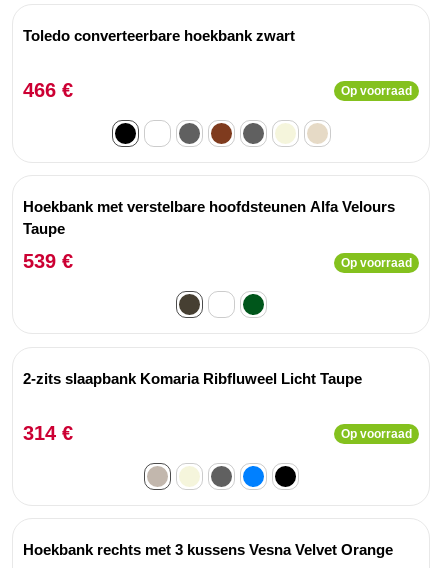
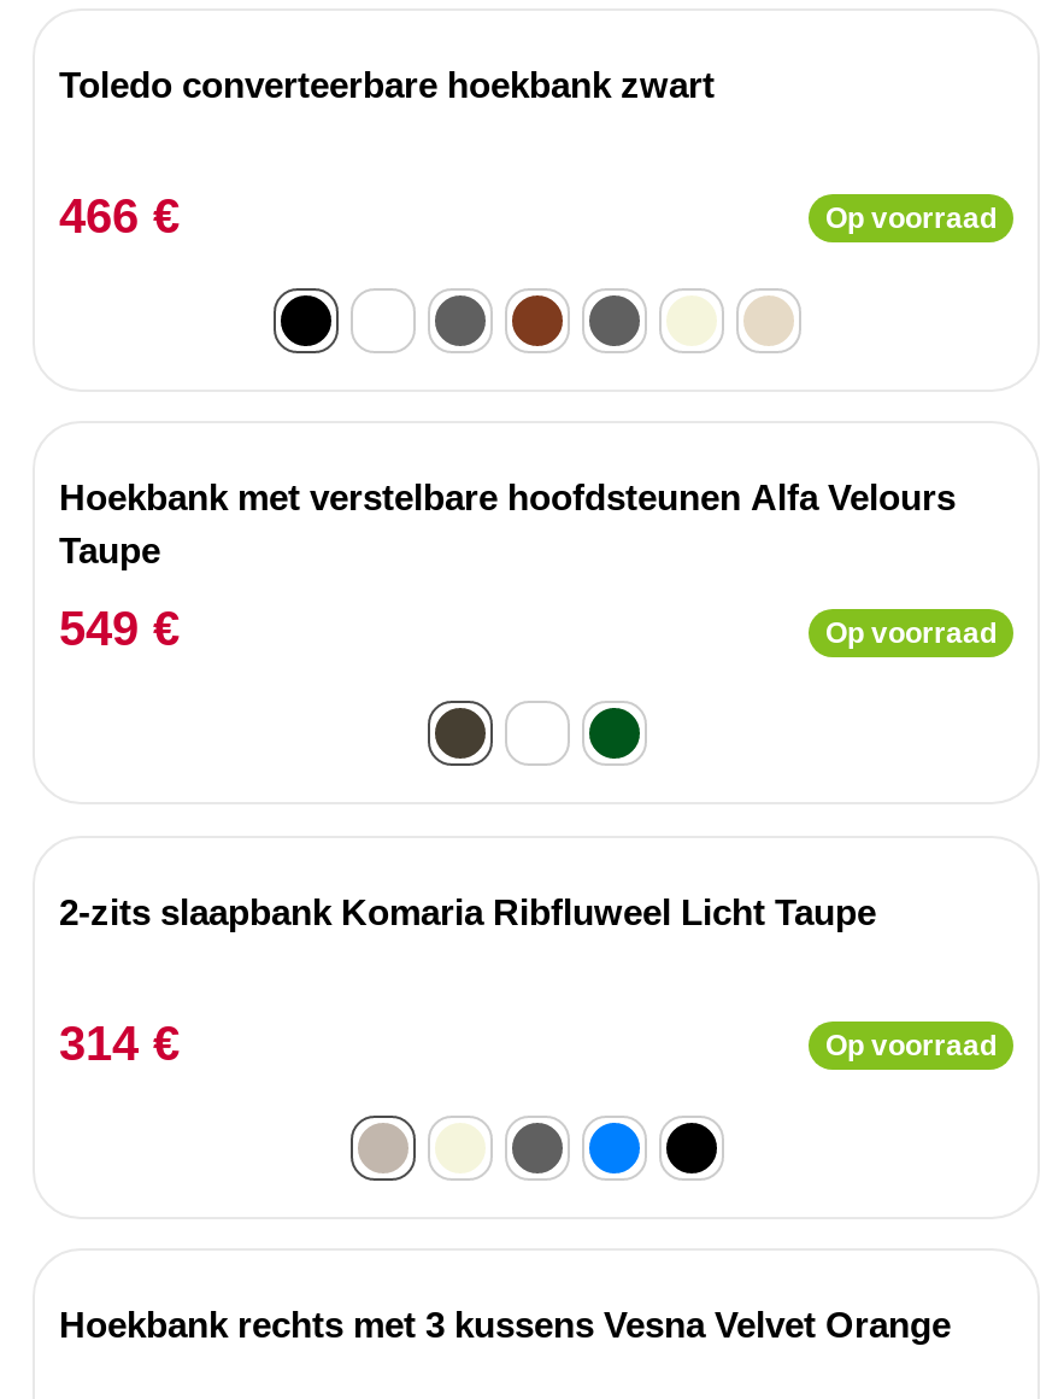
[23,250,73,272] 539 € -> [59,602,180,655] 549 €

